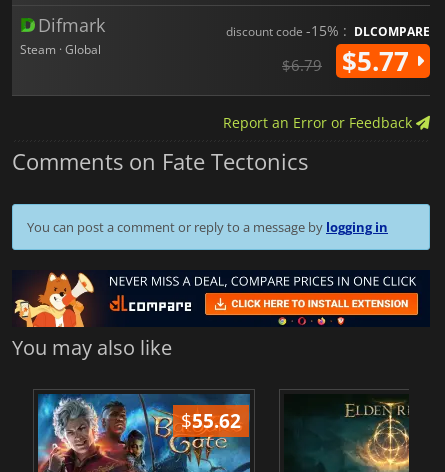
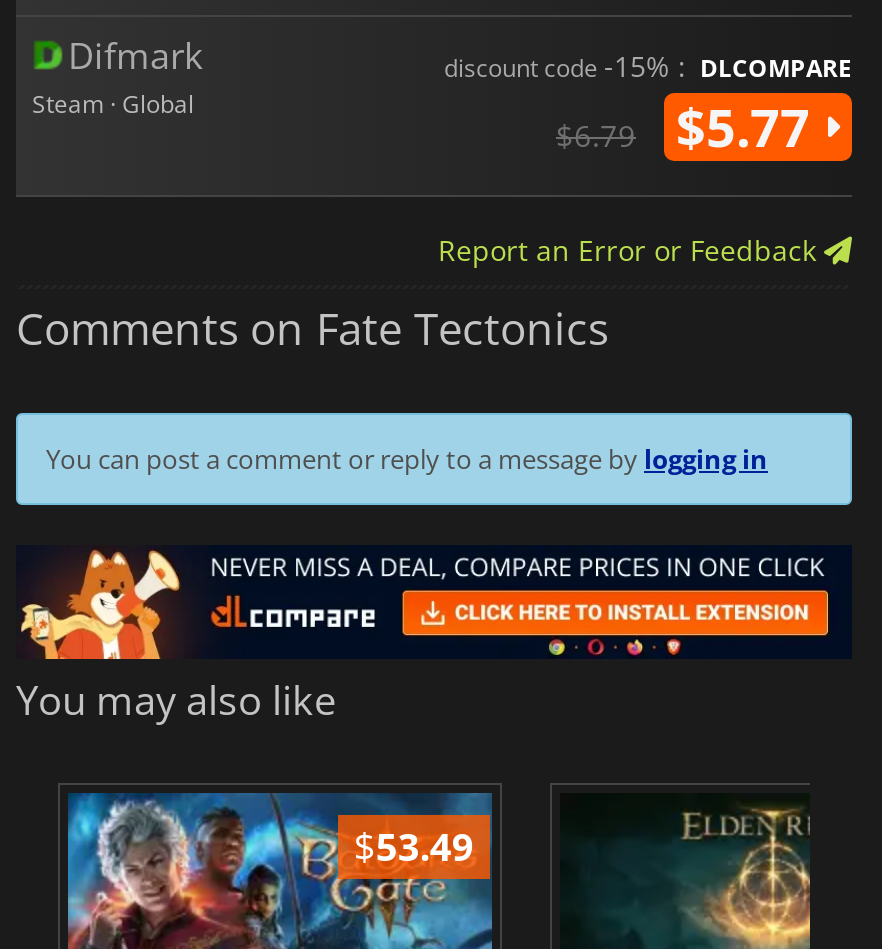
[181,407,241,434] $55.62 -> [354,819,474,873] $53.49

